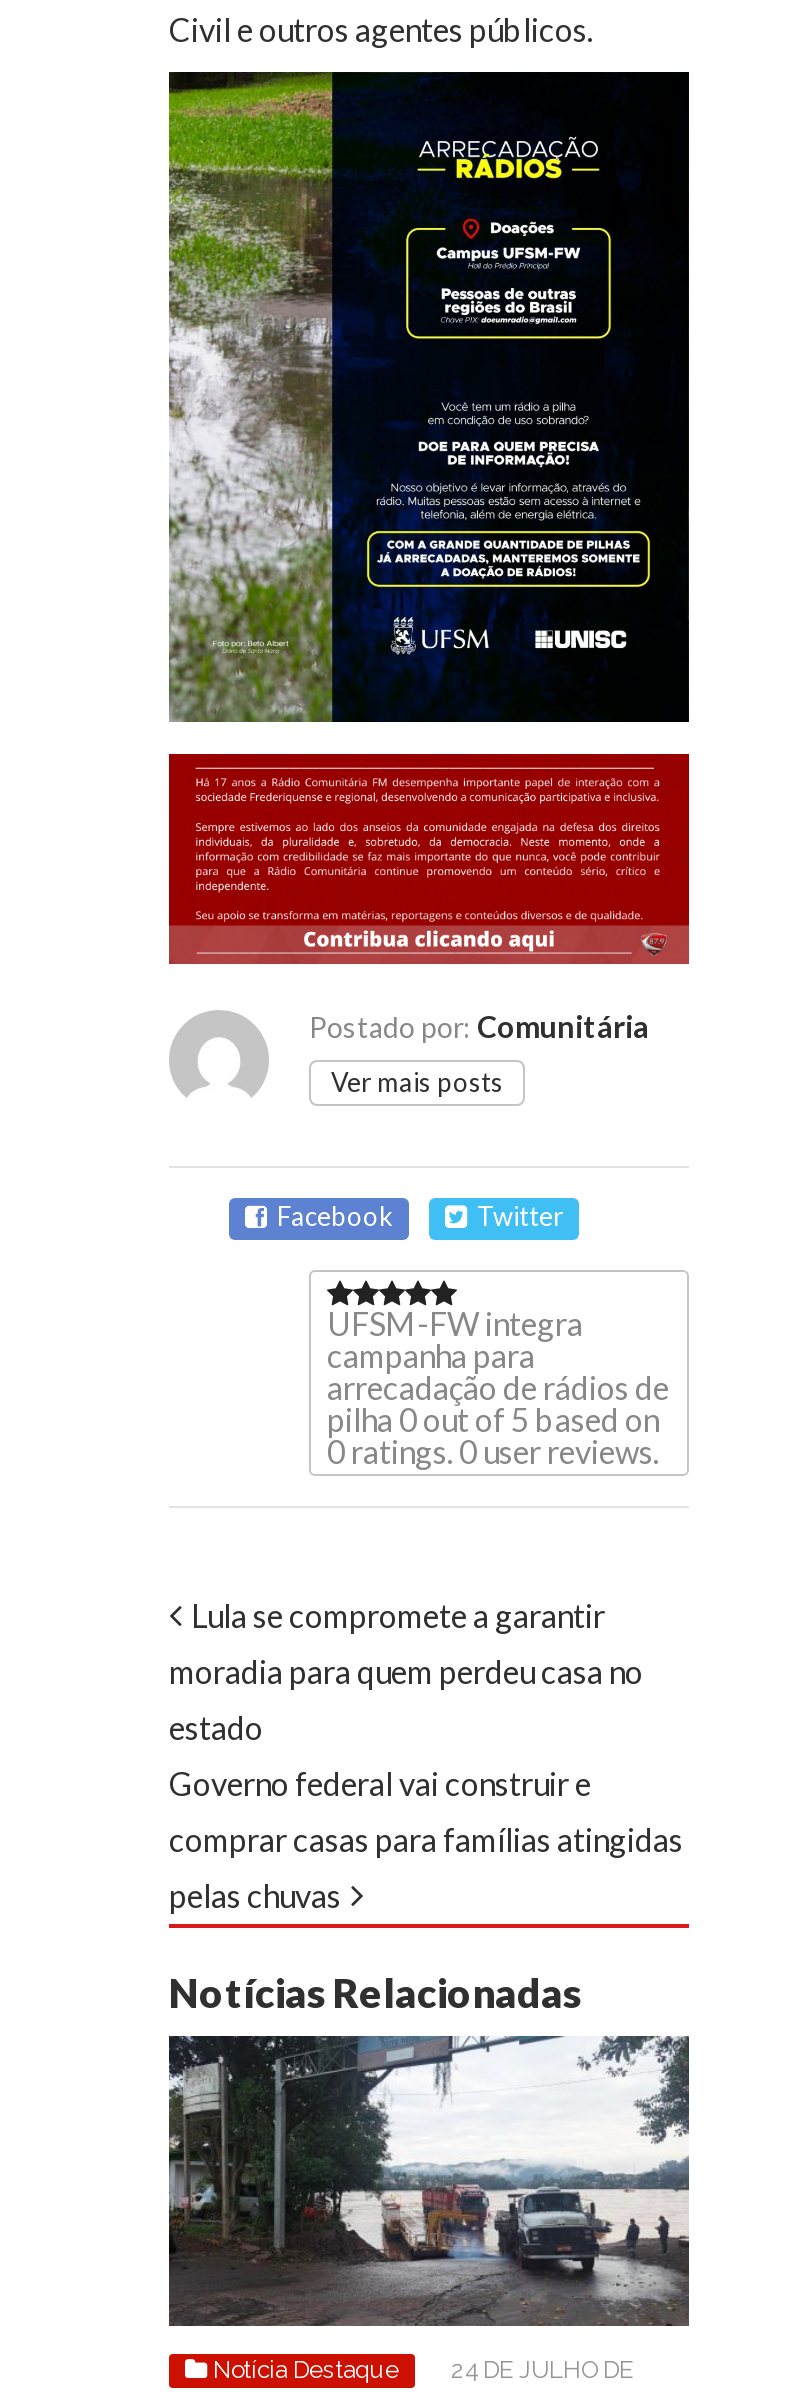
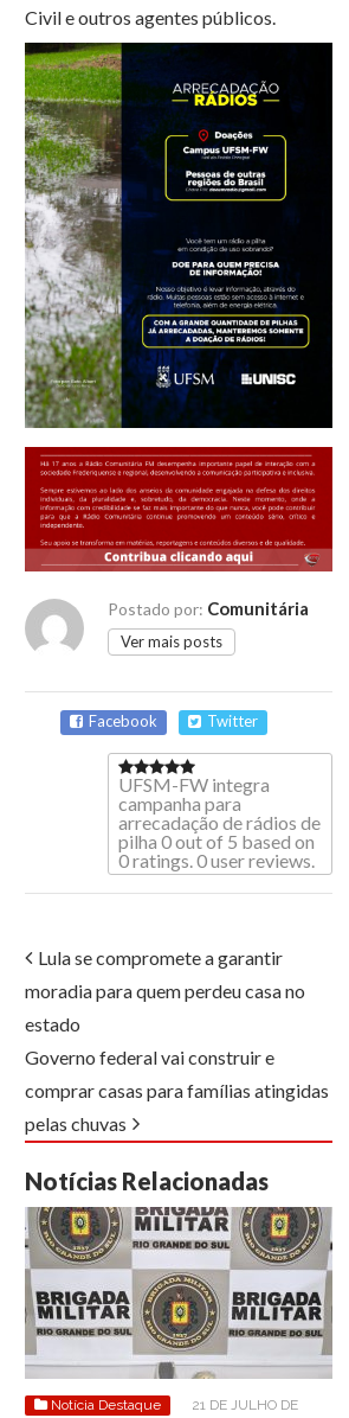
[167,2034,689,2384] [image] | Notícia Destaque 24 DE JULHO DE -> [25,1206,332,1413] [image] | Notícia Destaque 21 DE JULHO DE

